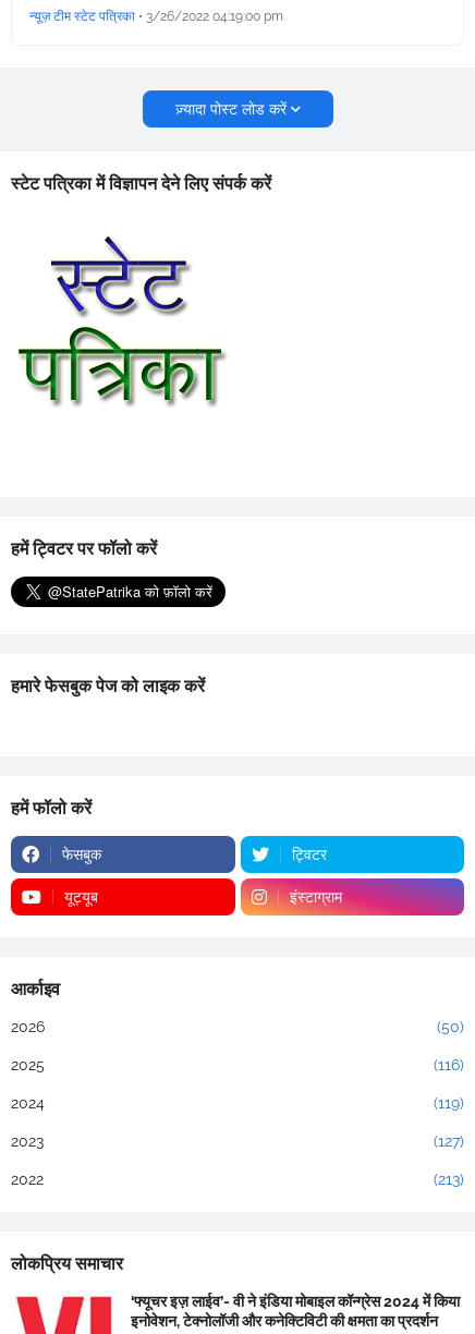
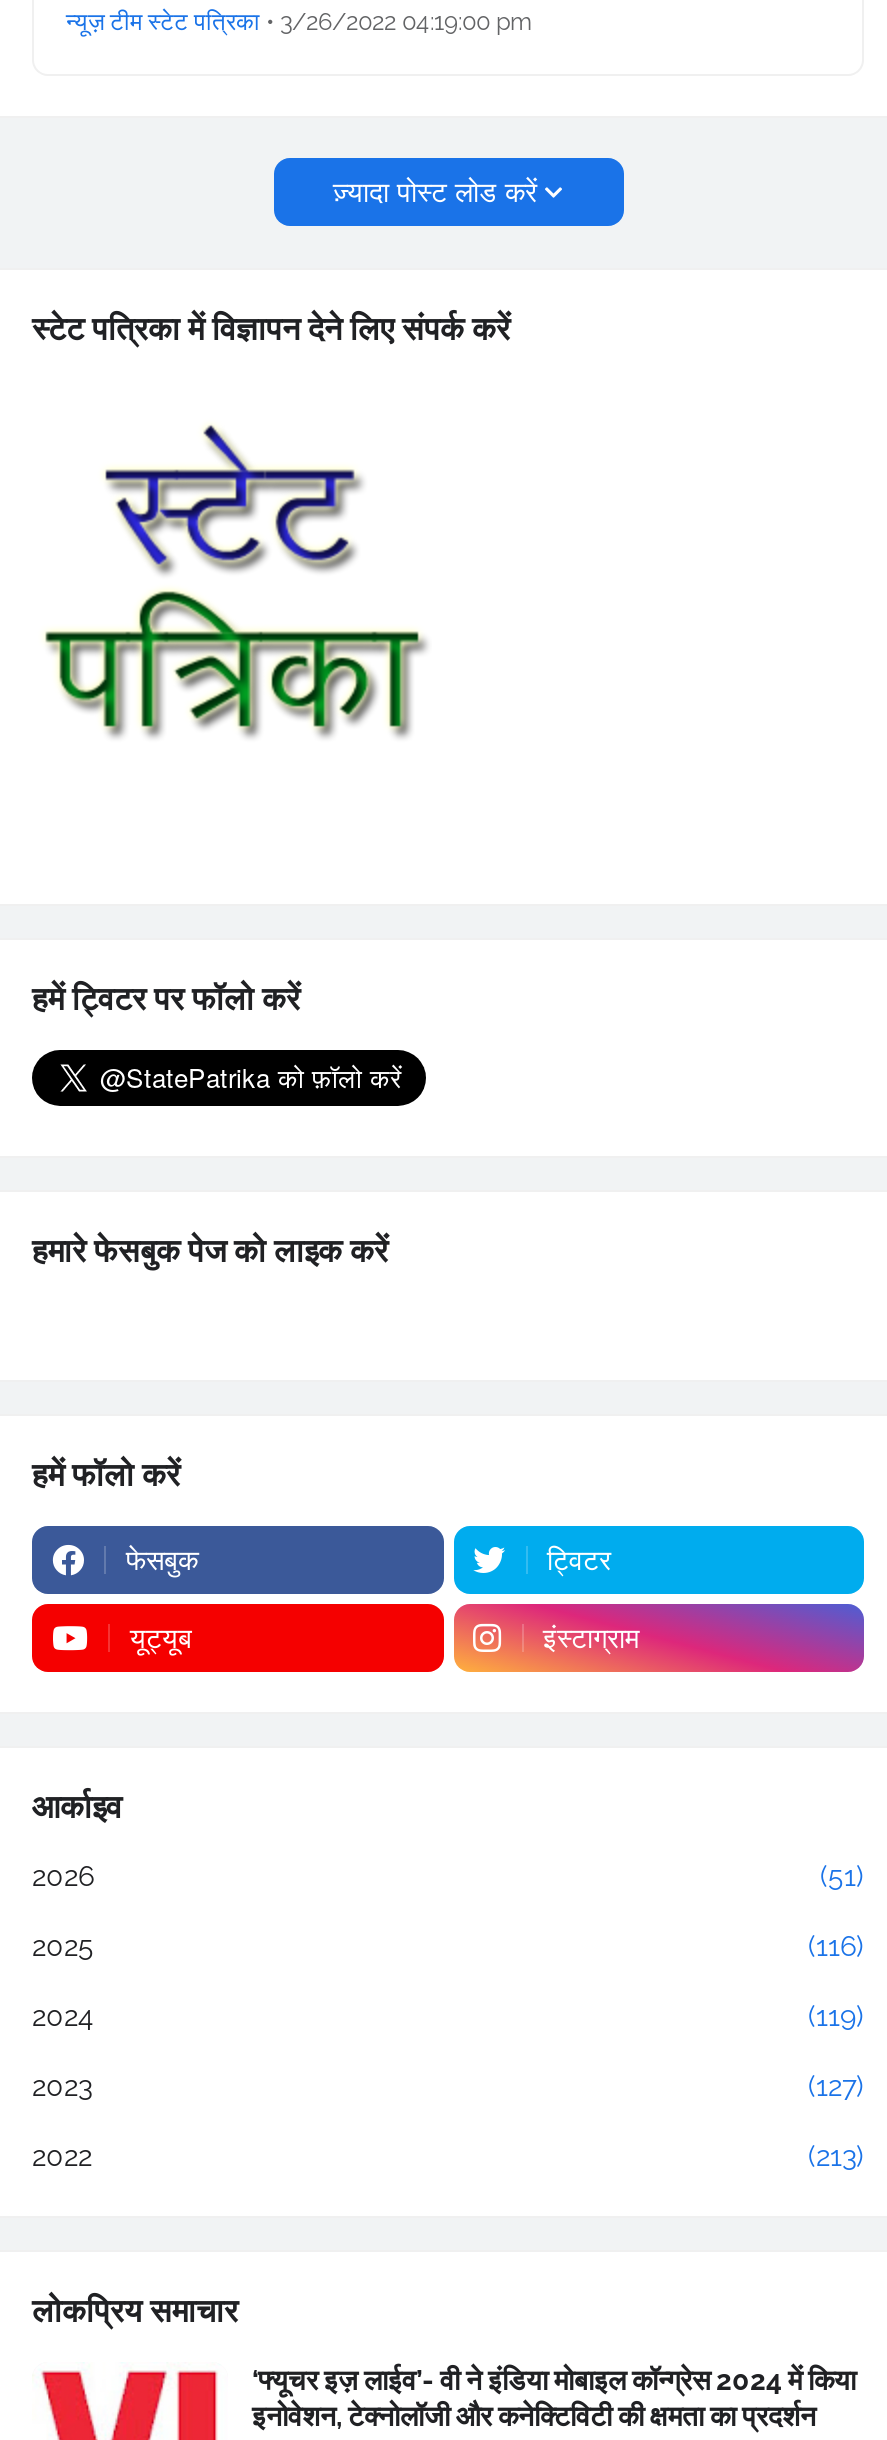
[437,1018,464,1035] (50) -> [820,1860,864,1892] (51)

